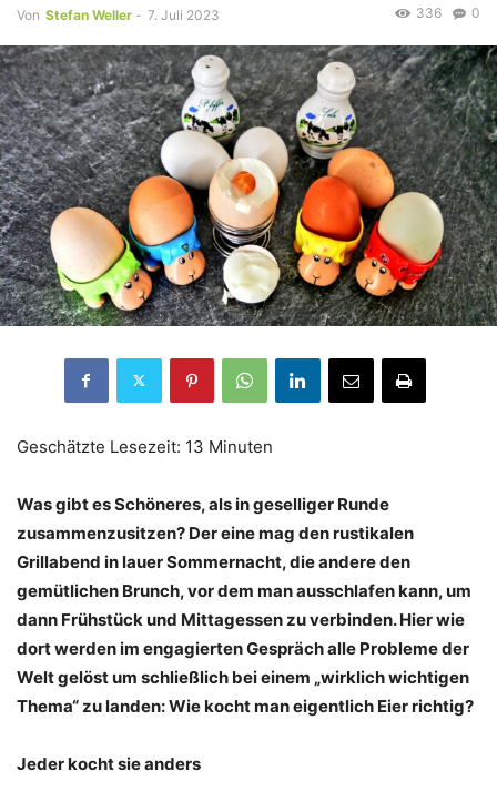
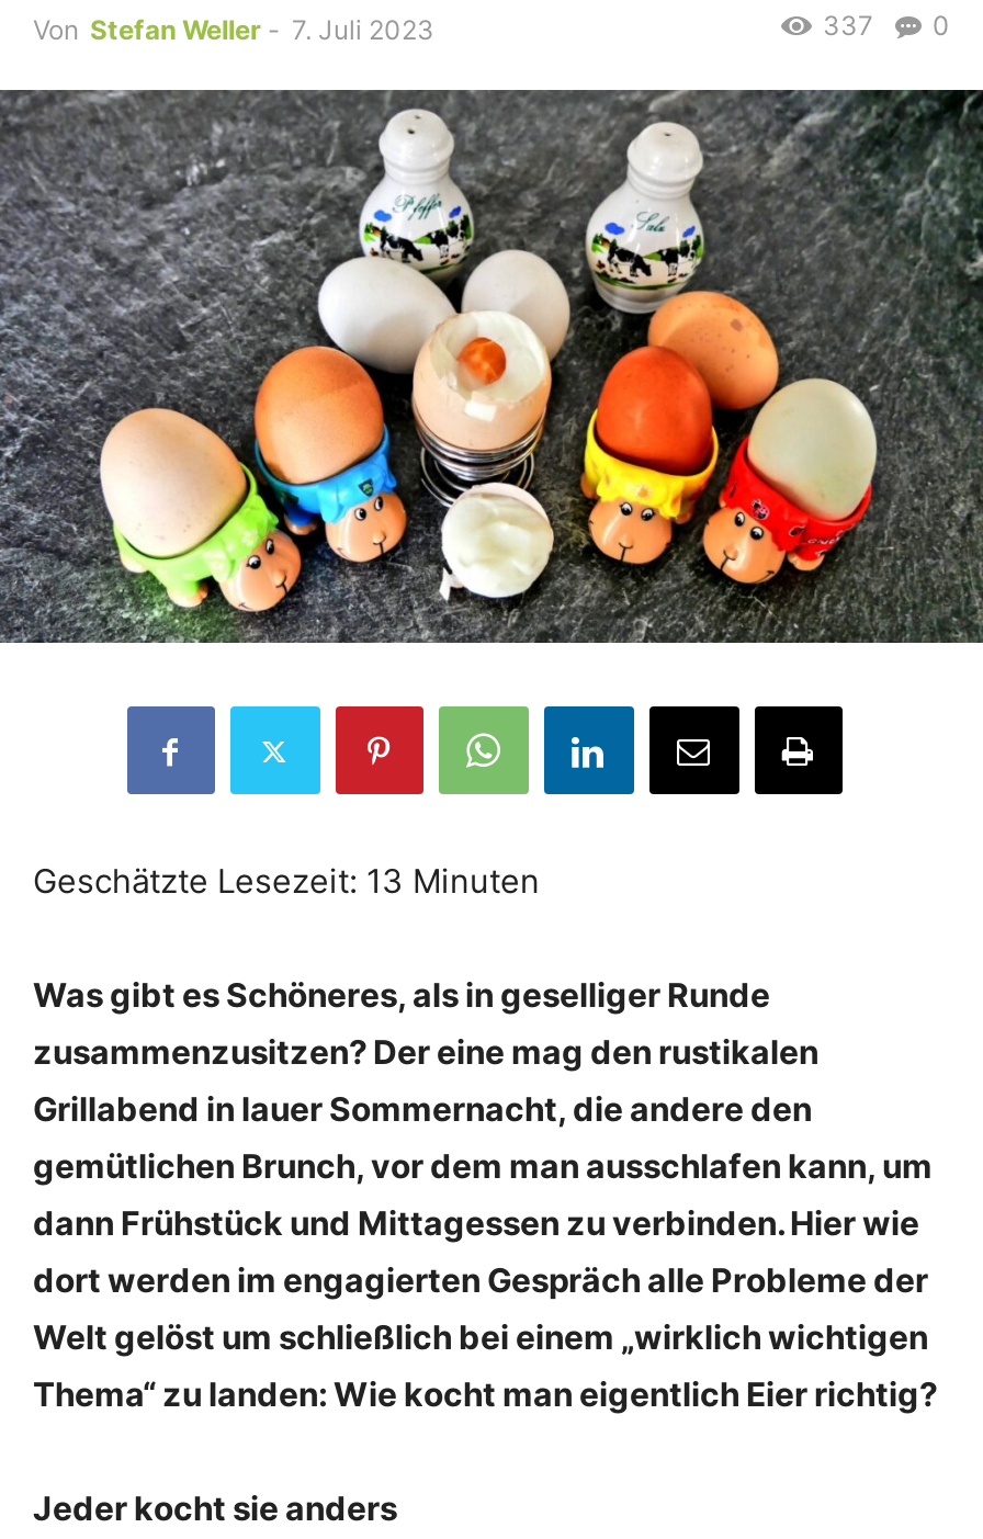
[416,4,480,21] 336 0 -> [823,9,950,42] 337 0

